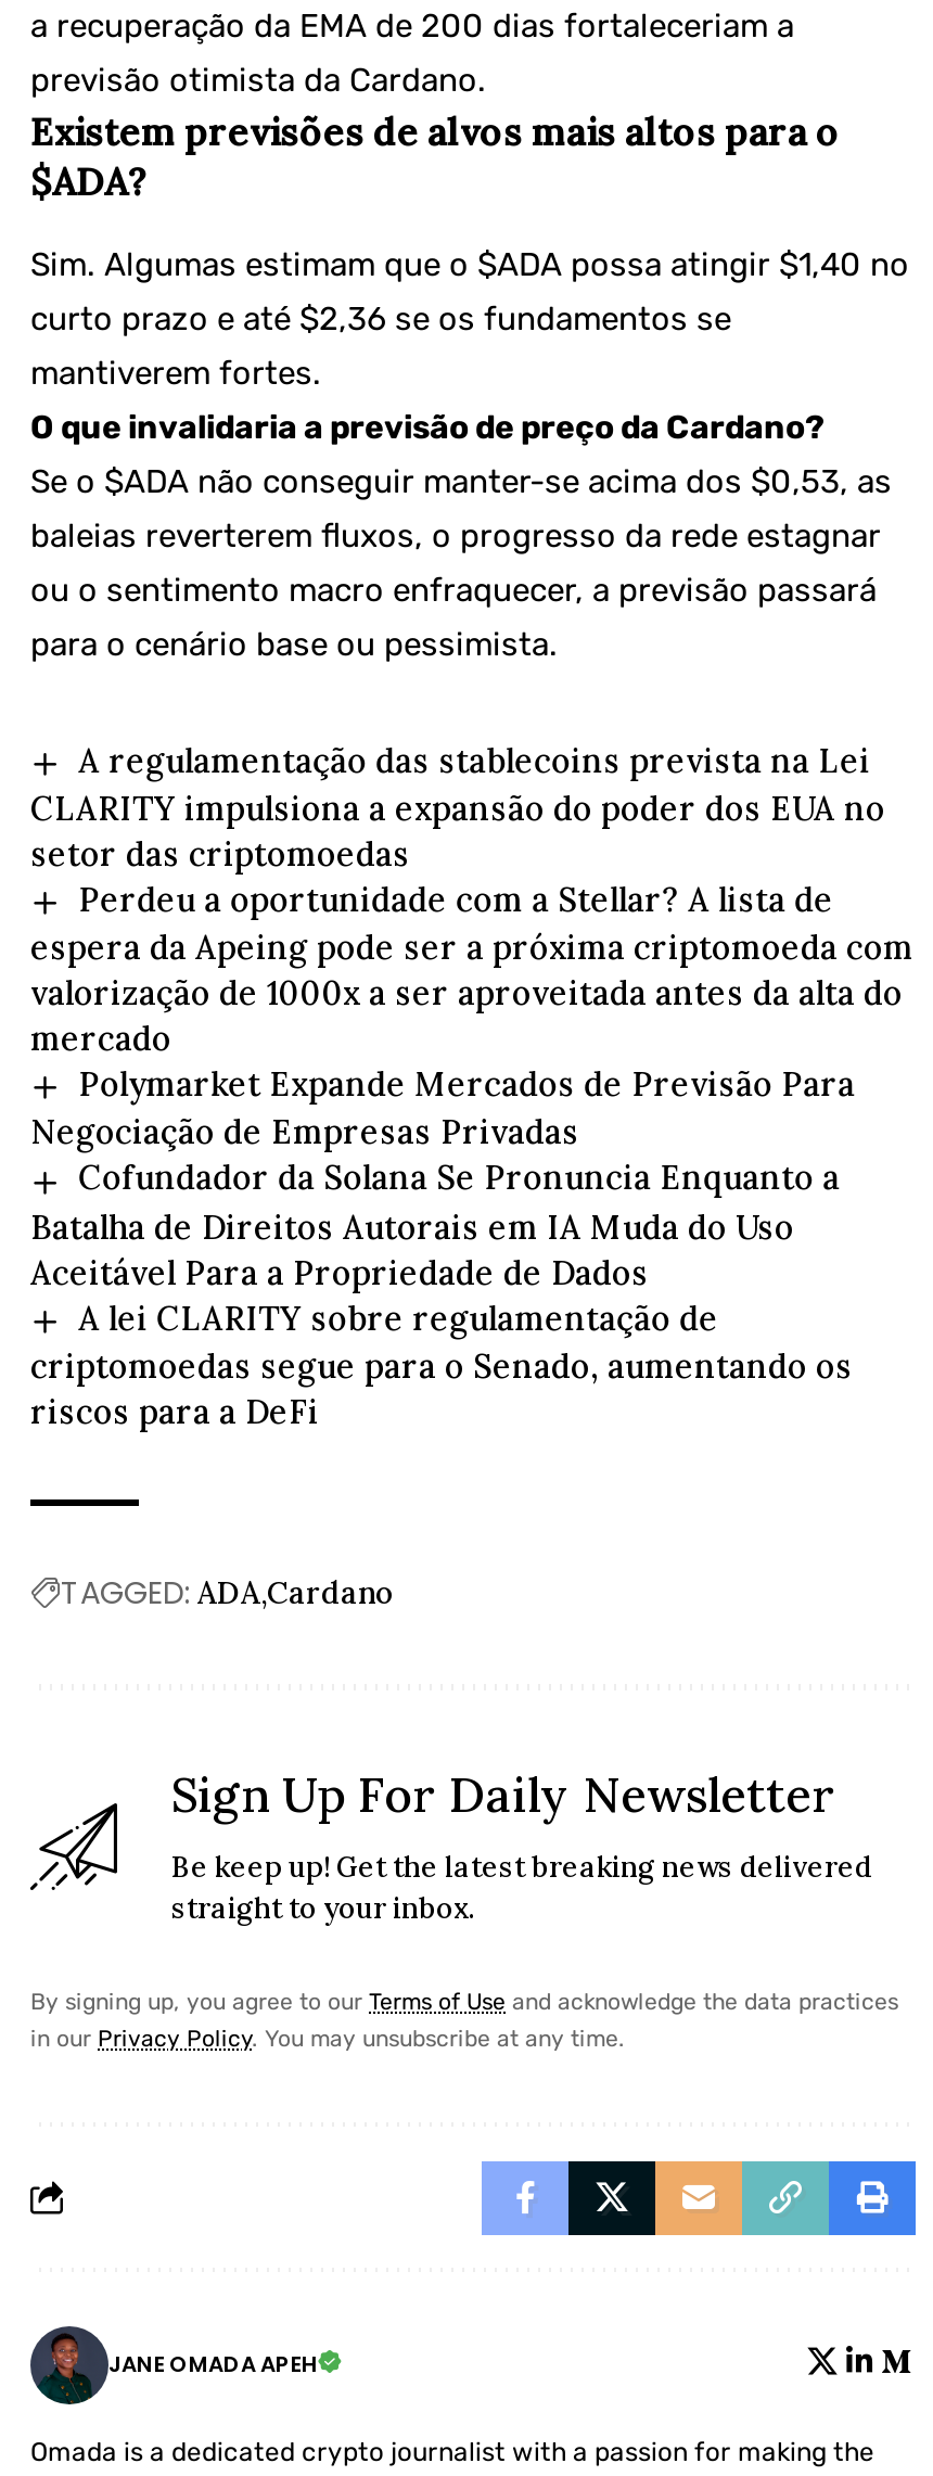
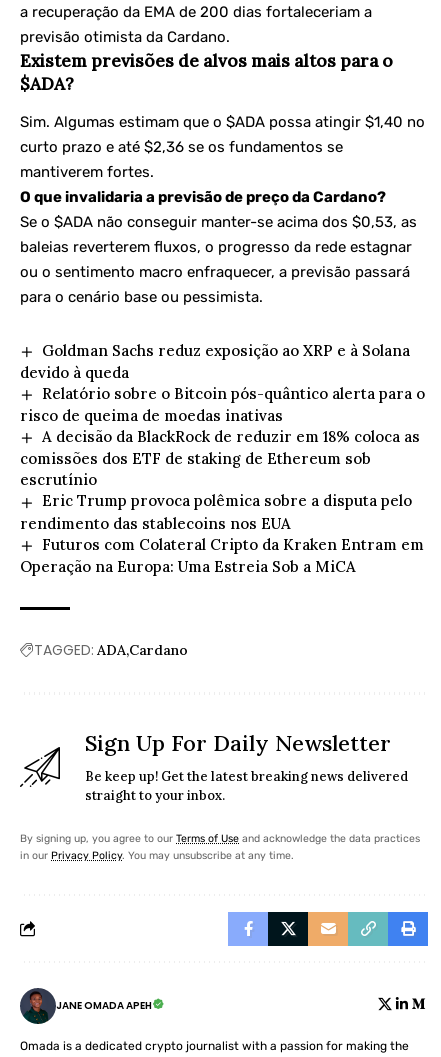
[30,739,913,1432] A regulamentação das stablecoins prevista na Lei | CLARITY impulsiona a expansão do poder dos EUA no | setor das criptomoedas | Perdeu a oportunidade com a Stellar? A lista de | espera da Apeing pode ser a próxima criptomoeda com | valorização de 1000x a ser aproveitada antes da alta do | mercado | Polymarket Expande Mercados de Previsão Para | Negociação de Empresas Privadas | Cofundador da Solana Se Pronuncia Enquanto a | Batalha de Direitos Autorais em IA Muda do Uso | Aceitável Para a Propriedade de Dados | A lei CLARITY sobre regulamentação de | criptomoedas segue para o Senado, aumentando os | riscos para a DeFi -> [20,340,425,576] Goldman Sachs reduz exposição ao XRP e à Solana | devido à queda | Relatório sobre o Bitcoin pós-quântico alerta para o | risco de queima de moedas inativas | A decisão da BlackRock de reduzir em 18% coloca as | comissões dos ETF de staking de Ethereum sob | escrutínio | Eric Trump provoca polêmica sobre a disputa pelo | rendimento das stablecoins nos EUA | Futuros com Colateral Cripto da Kraken Entram em | Operação na Europa: Uma Estreia Sob a MiCA

